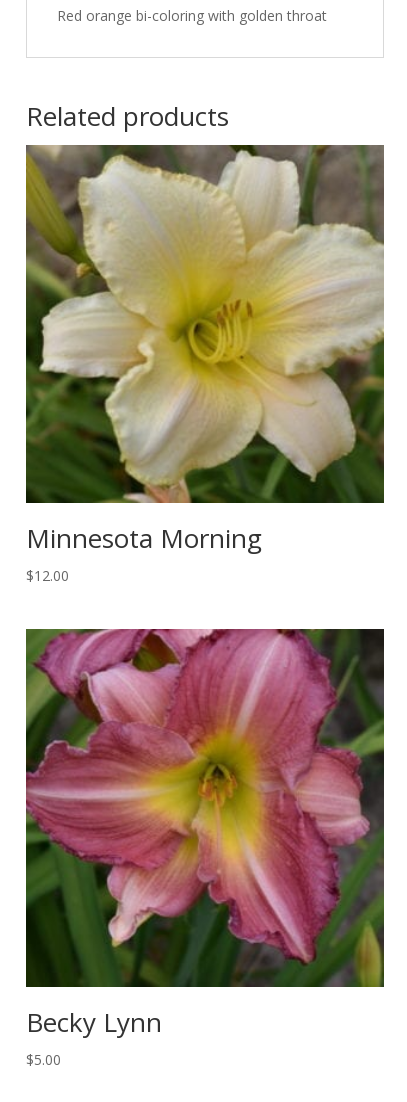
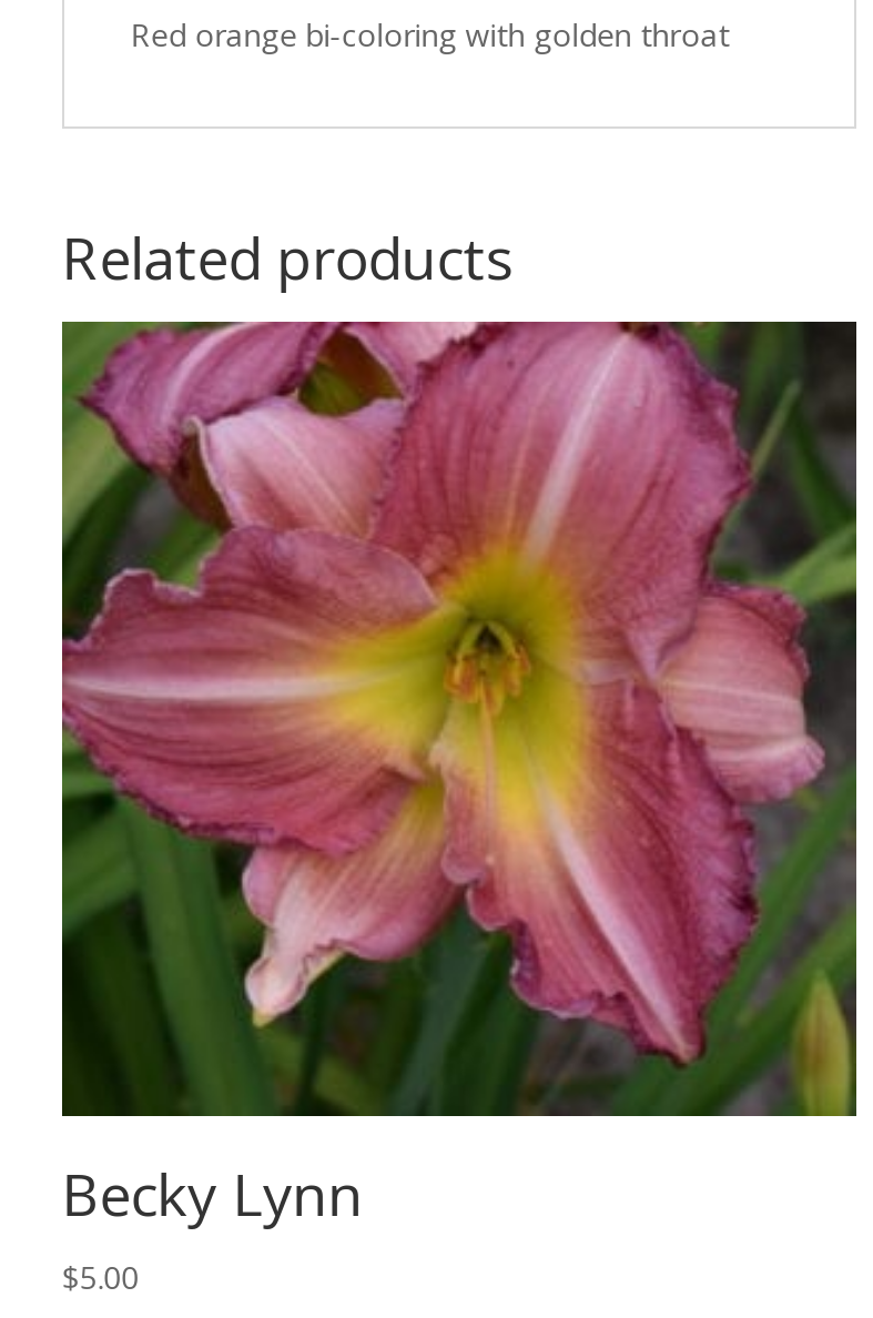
[25,144,384,585] [image] | Minnesota Morning | $12.00 -> none

